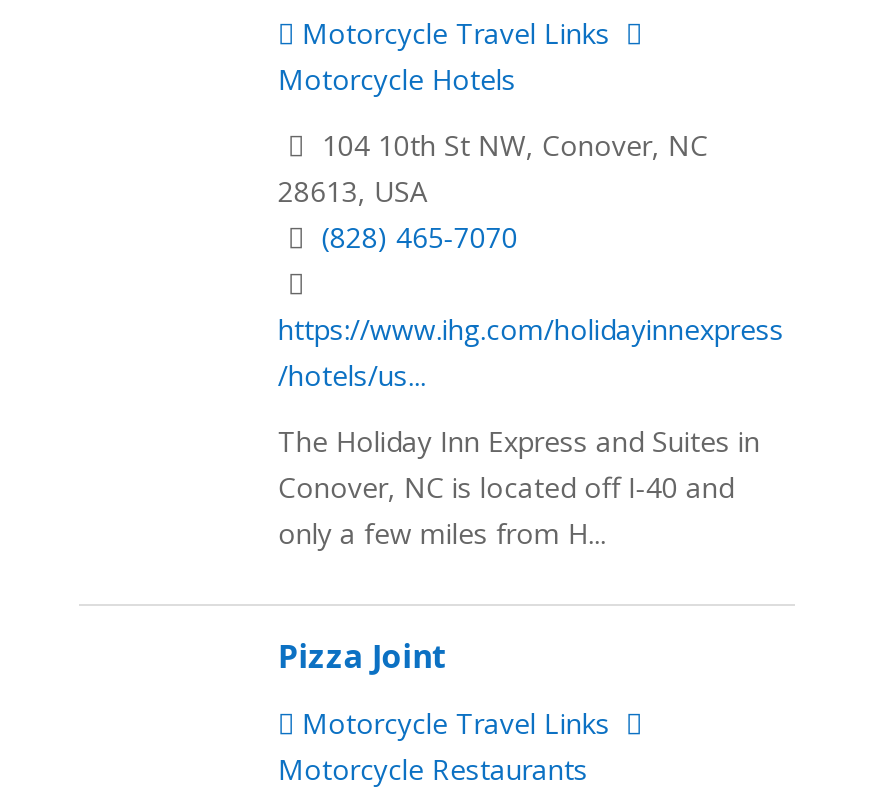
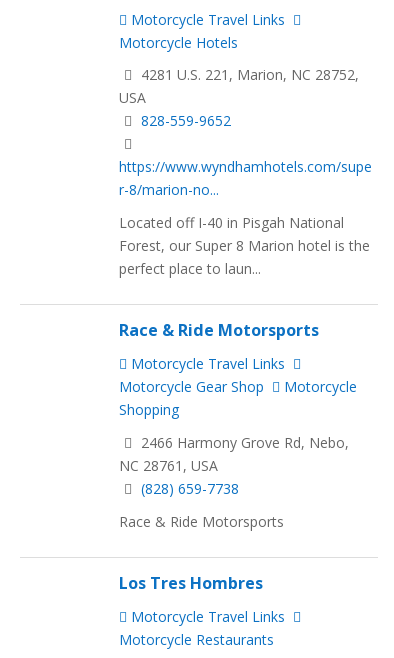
[278,126,784,677] 104 10th St NW, Conover, NC | 28613, USA | (828) 465-7070 | https://www.ihg.com/holidayinnexpress | /hotels/us... | The Holiday Inn Express and Suites in | Conover, NC is located off I-40 and | only a few miles from H... | Pizza Joint -> [119,65,372,594] 4281 U.S. 221, Marion, NC 28752, | USA | 828-559-9652 | https://www.wyndhamhotels.com/supe | r-8/marion-no... | Located off I-40 in Pisgah National | Forest, our Super 8 Marion hotel is the | perfect place to laun... | Race & Ride Motorsports | Motorcycle Travel Links | Motorcycle Gear Shop | Motorcycle | Shopping | 2466 Harmony Grove Rd, Nebo, | NC 28761, USA | (828) 659-7738 | Race & Ride Motorsports | Los Tres Hombres

